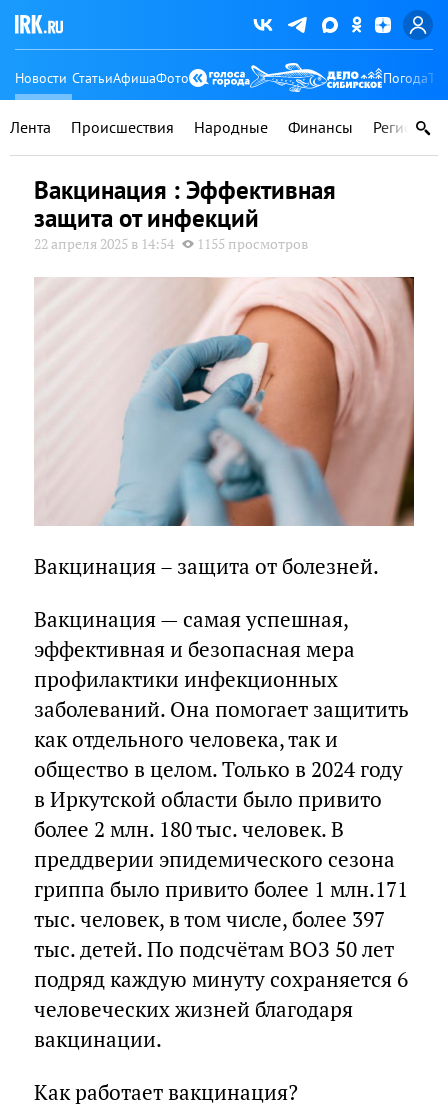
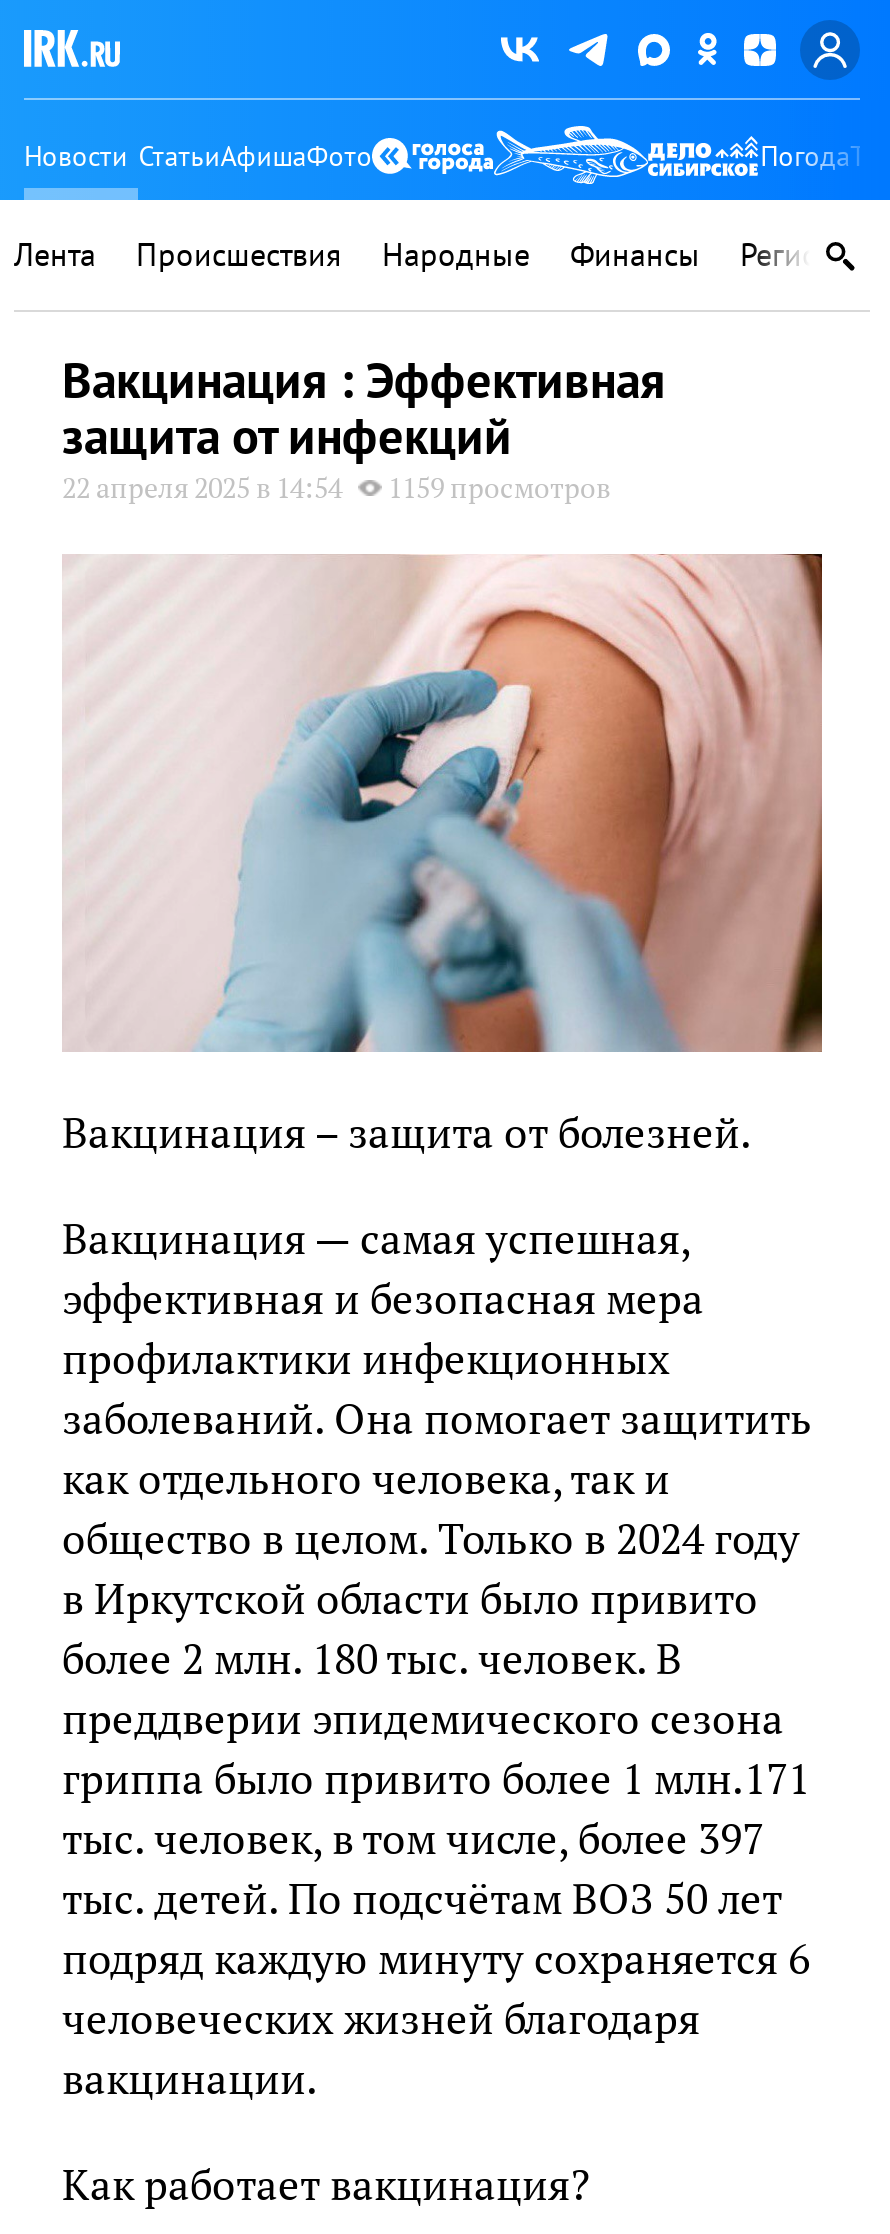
[34,235,308,253] 22 апреля 2025 в 14:54 1155 просмотров -> [62,470,610,506] 22 апреля 2025 в 14:54 1159 просмотров

